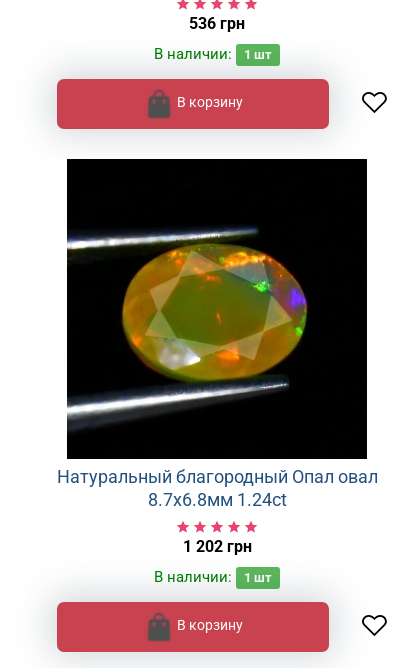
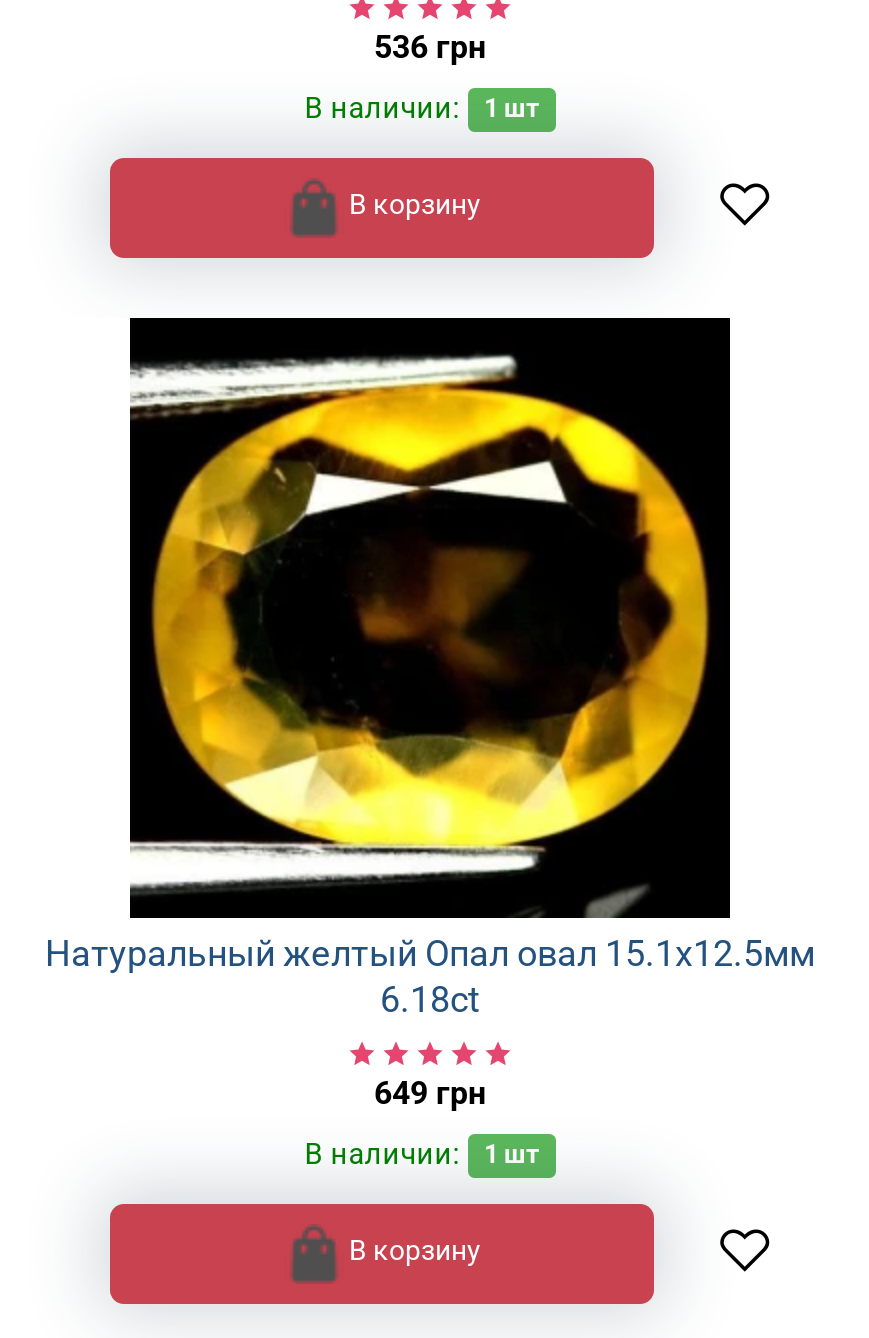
[56,178,377,510] [image] | Натуральный благородный Опал овал | 8.7х6.8мм 1.24ct -> [45,354,815,1020] [image] | Натуральный желтый Опал овал 15.1x12.5мм | 6.18ct
[182,537,251,556] 1 202 грн -> [374,1074,486,1112] 649 грн

